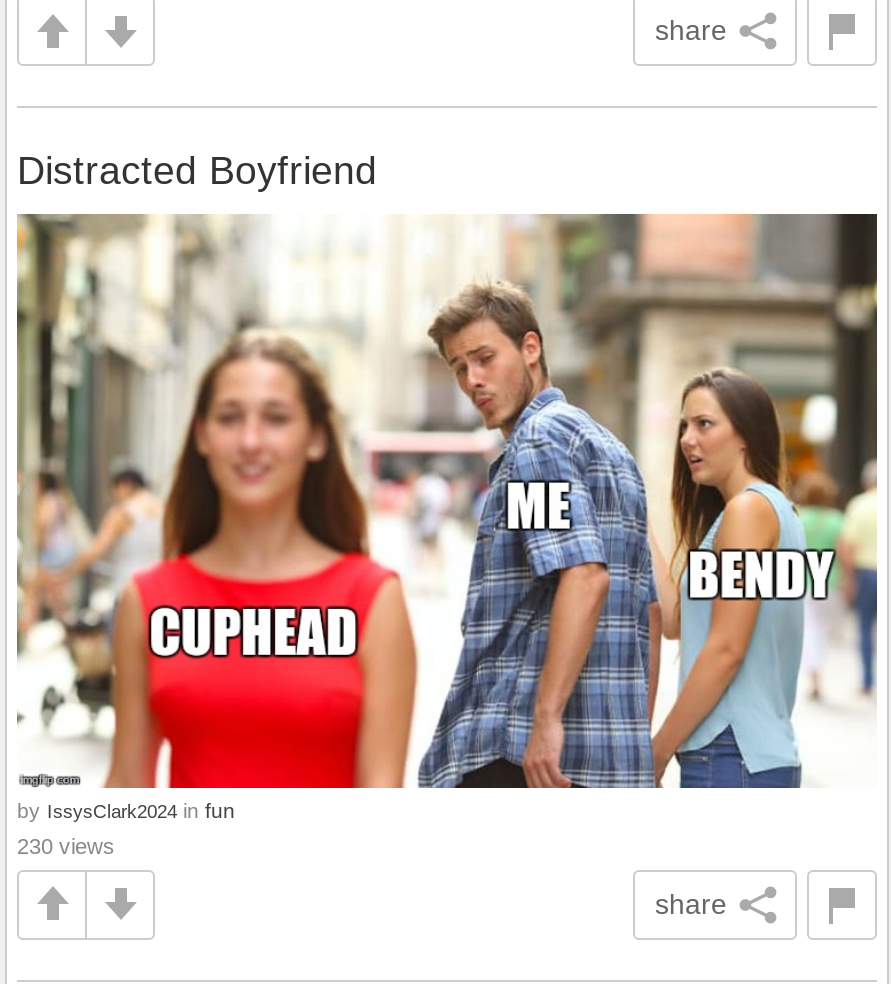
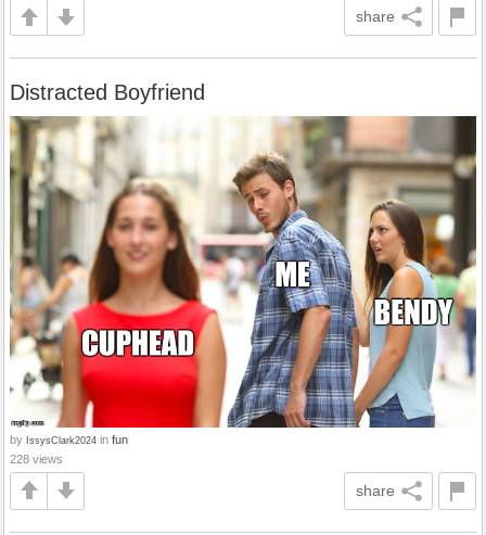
[17,833,115,857] 230 views -> [10,452,63,465] 228 views

